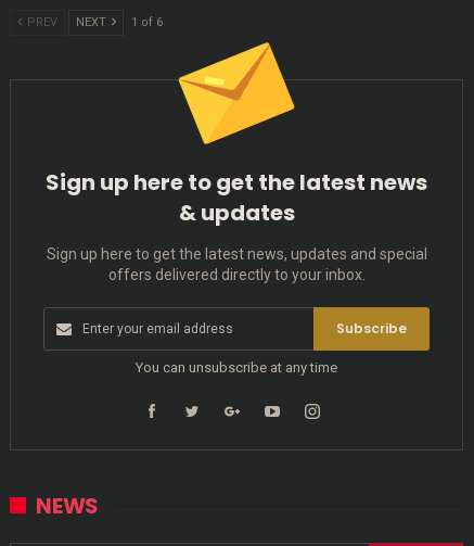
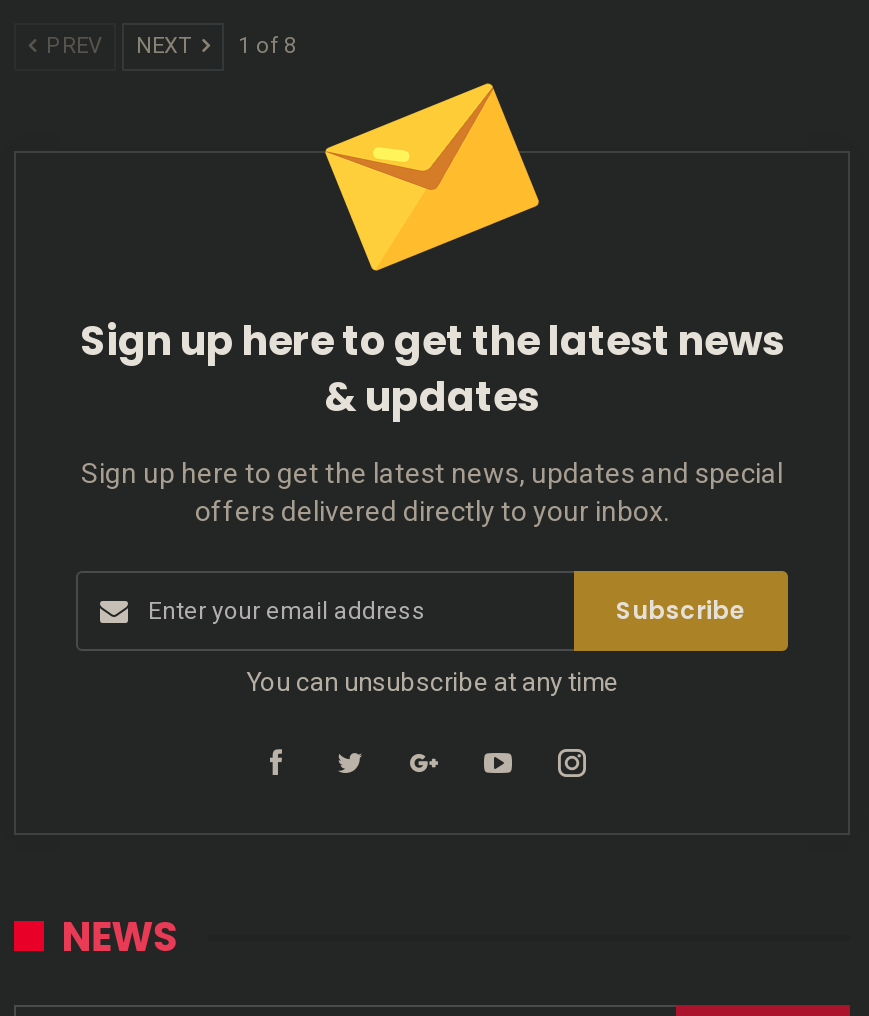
[24,15,163,29] PREV NEXT 1 of 6 -> [40,33,296,59] PREV NEXT 1 of 8

